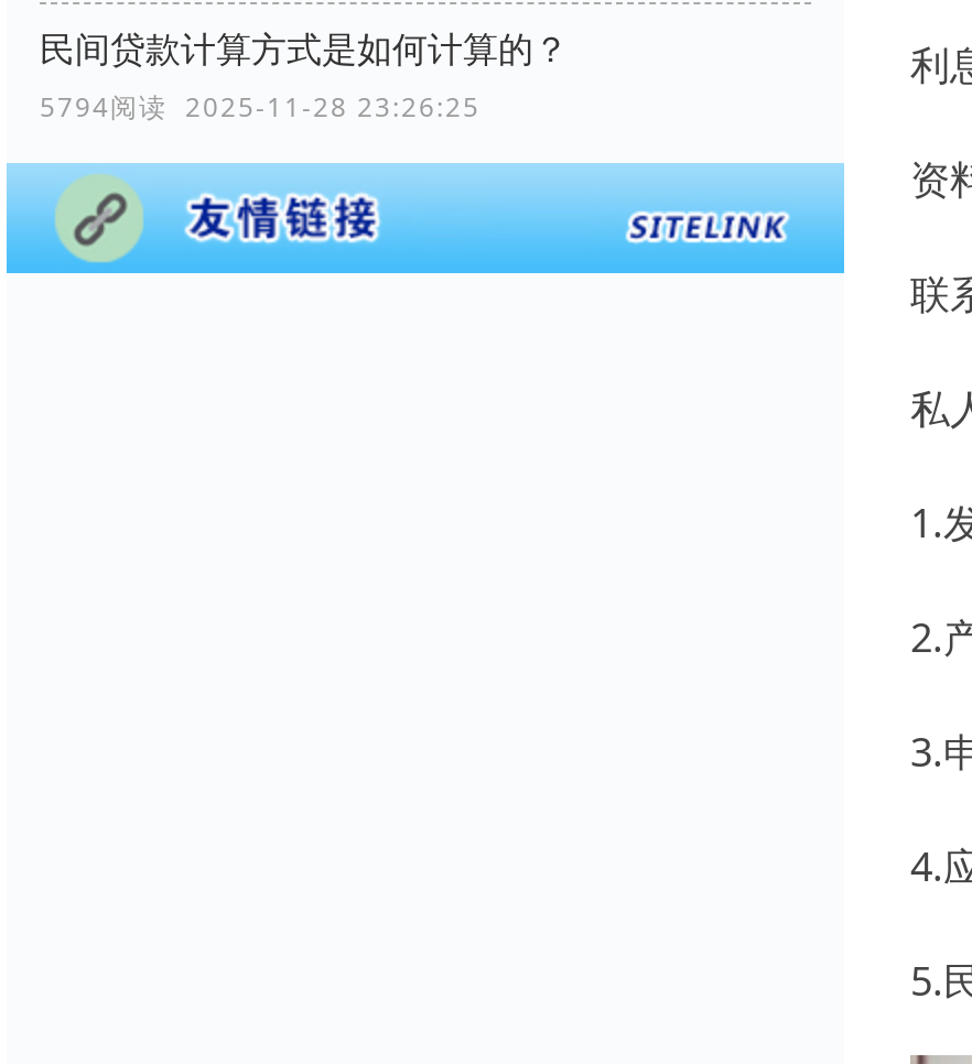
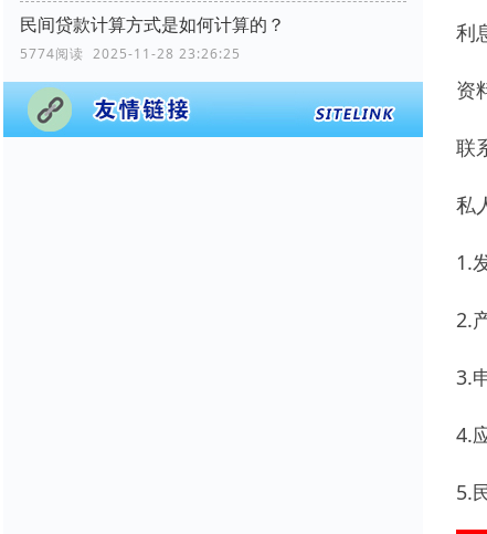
[40,89,480,126] 5794阅读 2025-11-28 23:26:25 -> [20,44,241,63] 5774阅读 2025-11-28 23:26:25

